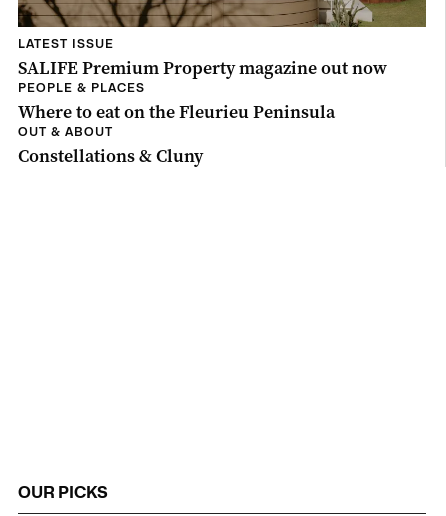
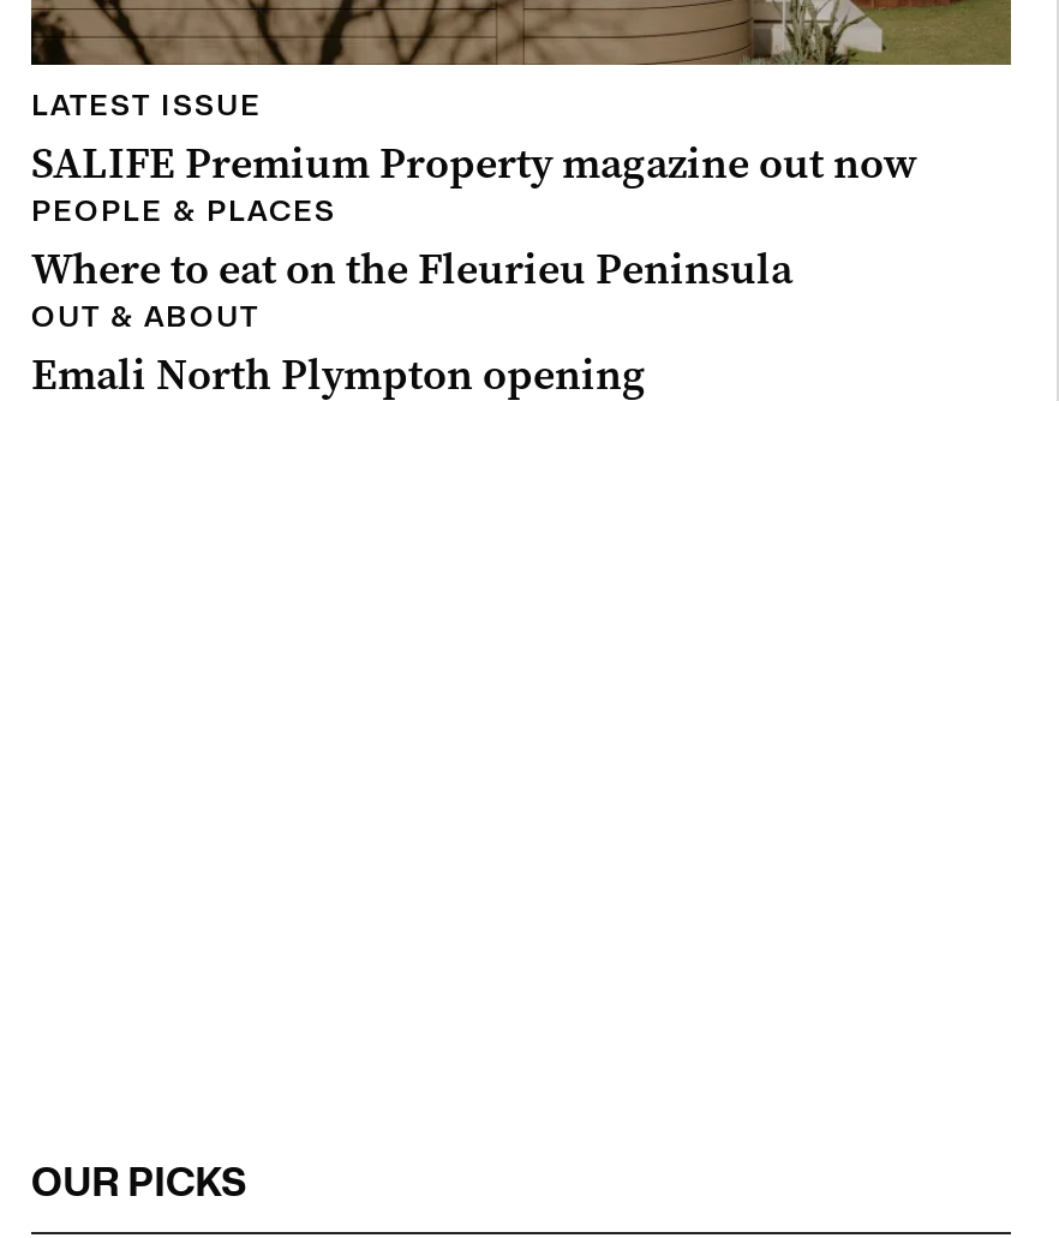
[18,144,203,168] Constellations & Cluny -> [31,346,646,403] Emali North Plympton opening

